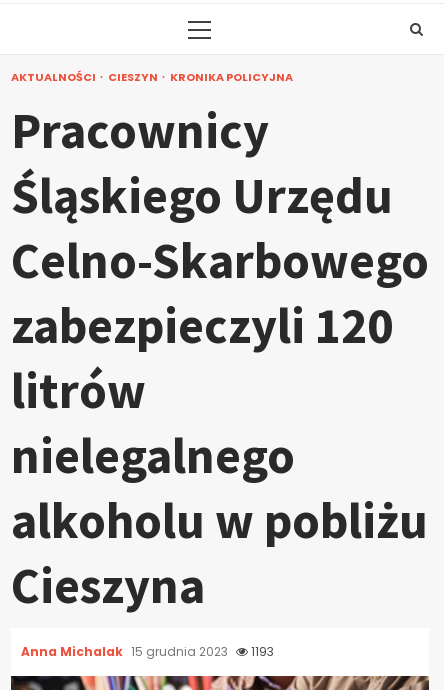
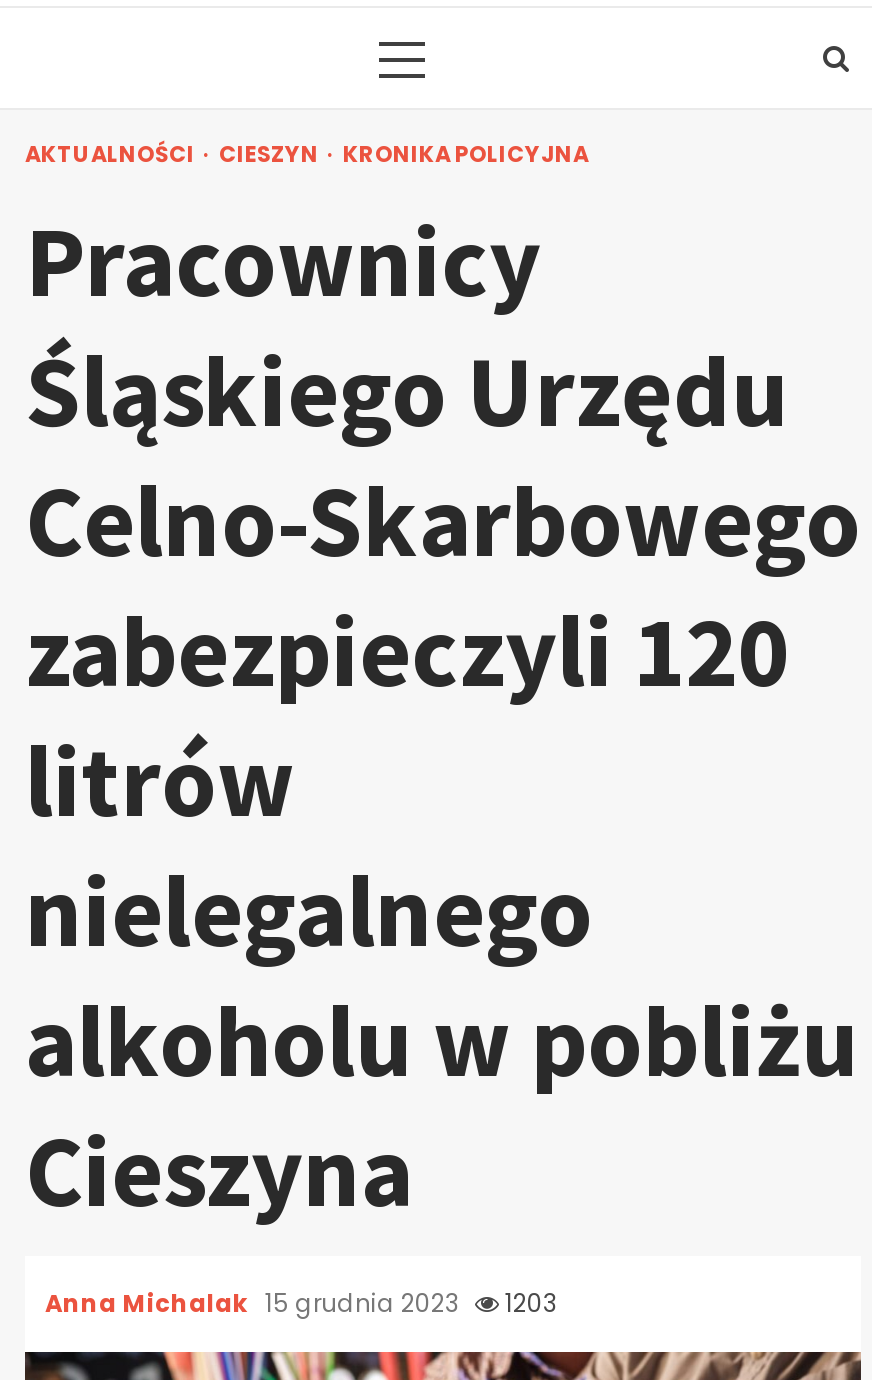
[21,643,274,660] Anna Michalak 15 grudnia 2023 1193 -> [45,1286,557,1320] Anna Michalak 15 grudnia 2023 1203

